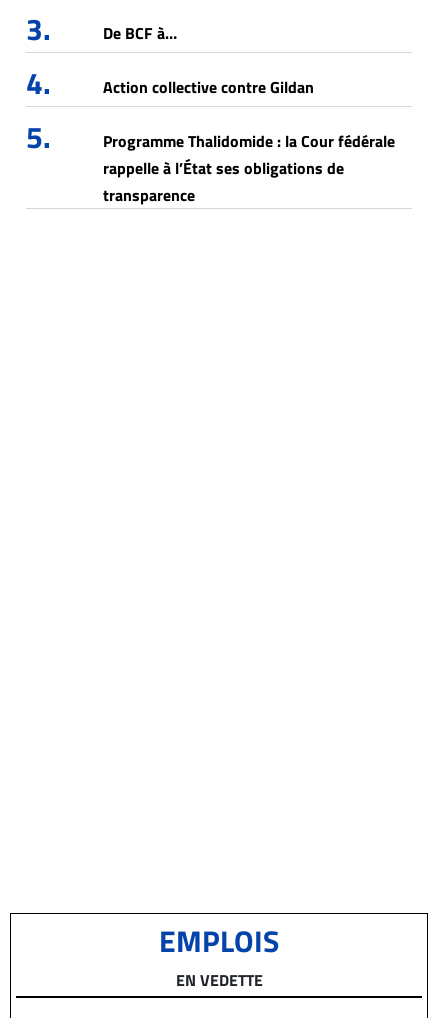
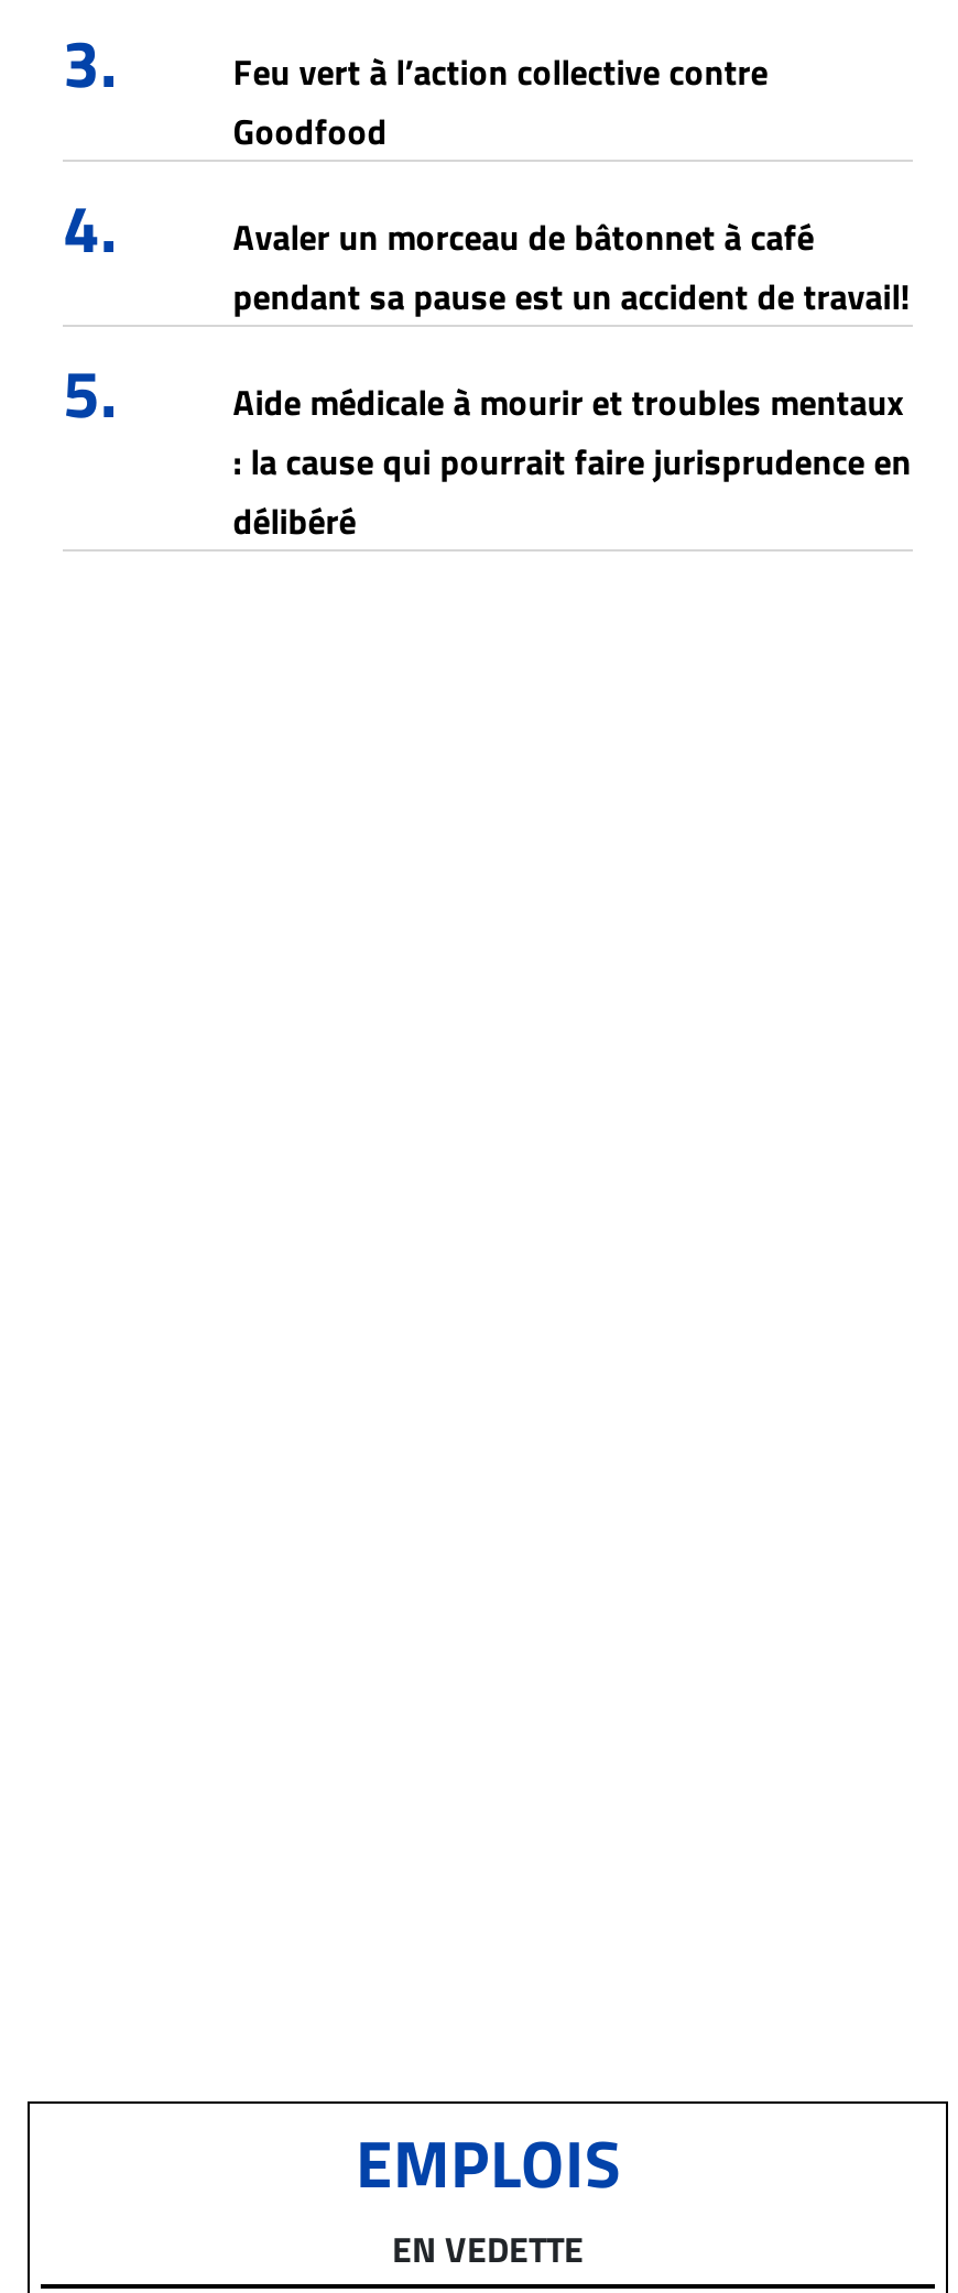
[103,21,177,45] De BCF à… -> [233,44,768,157] Feu vert à l’action collective contre | Goodfood
[103,75,314,99] Action collective contre Gildan -> [233,209,909,322] Avaler un morceau de bâtonnet à café | pendant sa pause est un accident de travail!
[103,129,395,207] Programme Thalidomide : la Cour fédérale | rappelle à l’État ses obligations de | transparence -> [233,374,911,546] Aide médicale à mourir et troubles mentaux | : la cause qui pourrait faire jurisprudence en | délibéré

